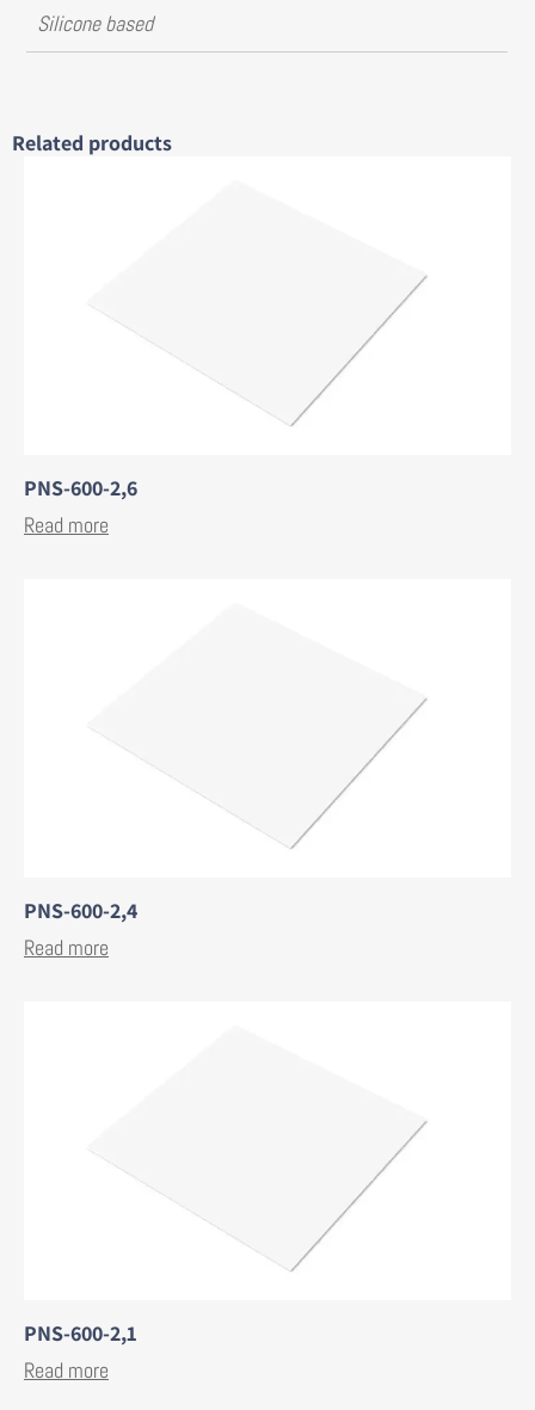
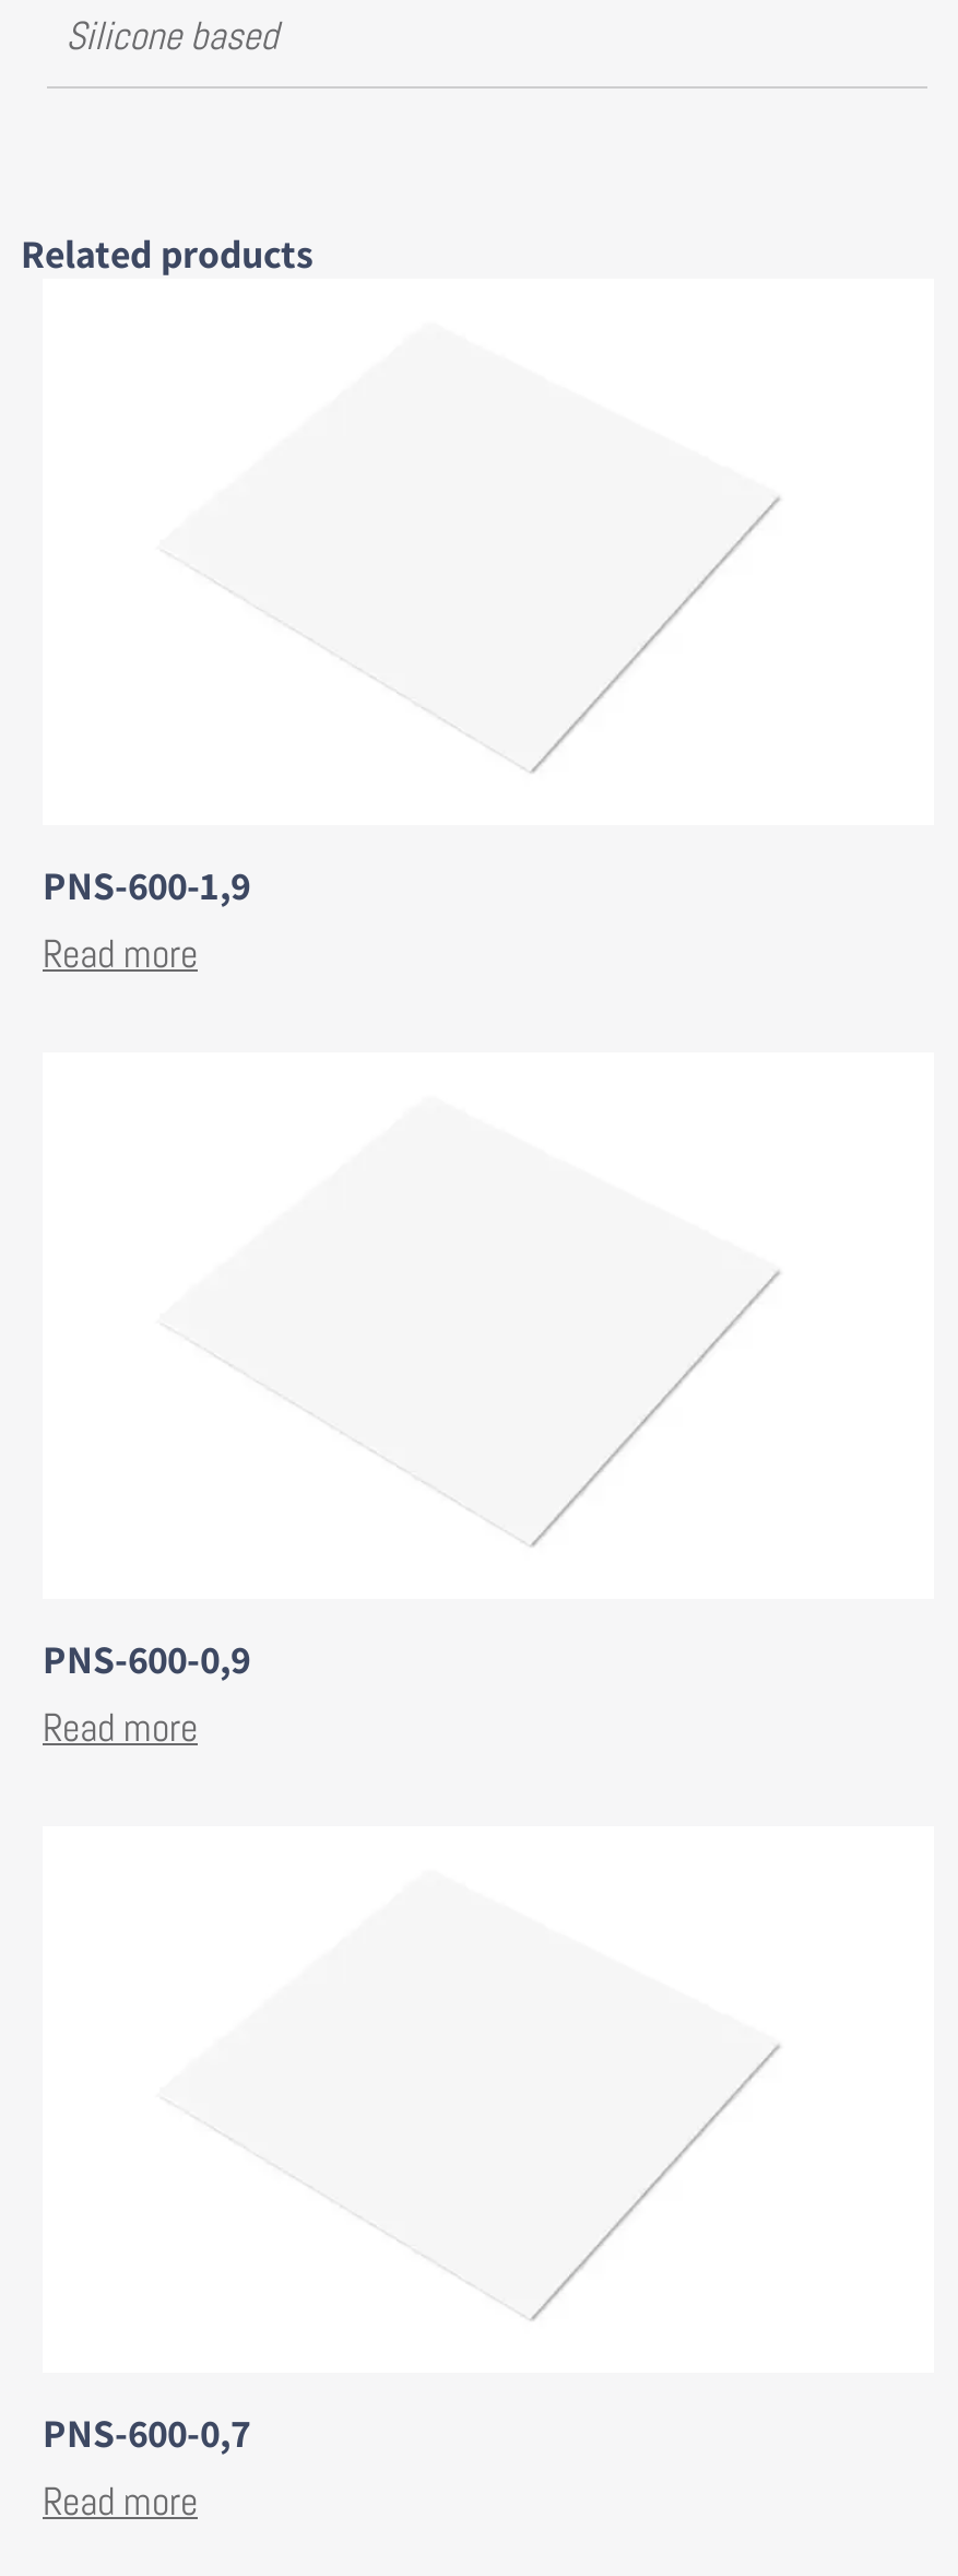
[24,474,137,502] PNS-600-2,6 -> [43,861,250,911] PNS-600-1,9
[24,897,137,924] PNS-600-2,4 -> [43,1635,250,1685] PNS-600-0,9
[24,1320,137,1347] PNS-600-2,1 -> [43,2408,250,2459] PNS-600-0,7

